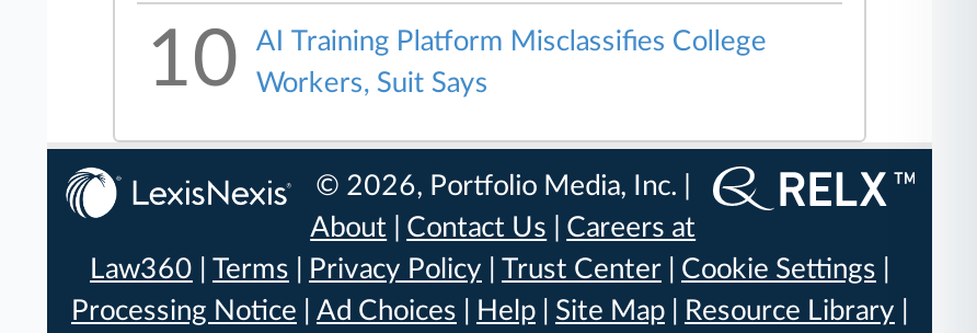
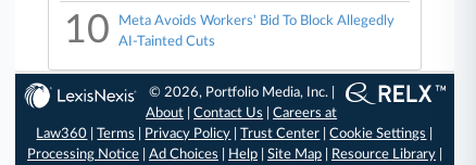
[256,28,766,57] AI Training Platform Misclassifies College -> [119,14,395,28] Meta Avoids Workers' Bid To Block Allegedly
[256,70,488,99] Workers, Suit Says -> [119,35,216,49] AI-Tainted Cuts

